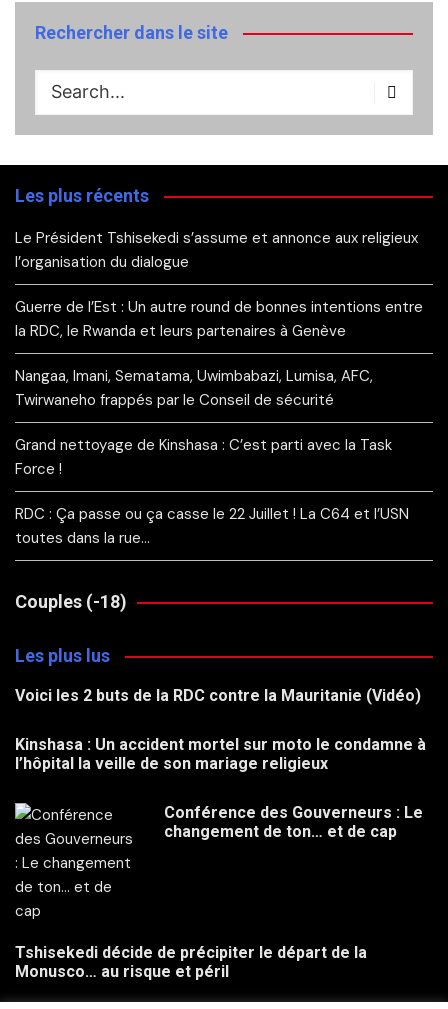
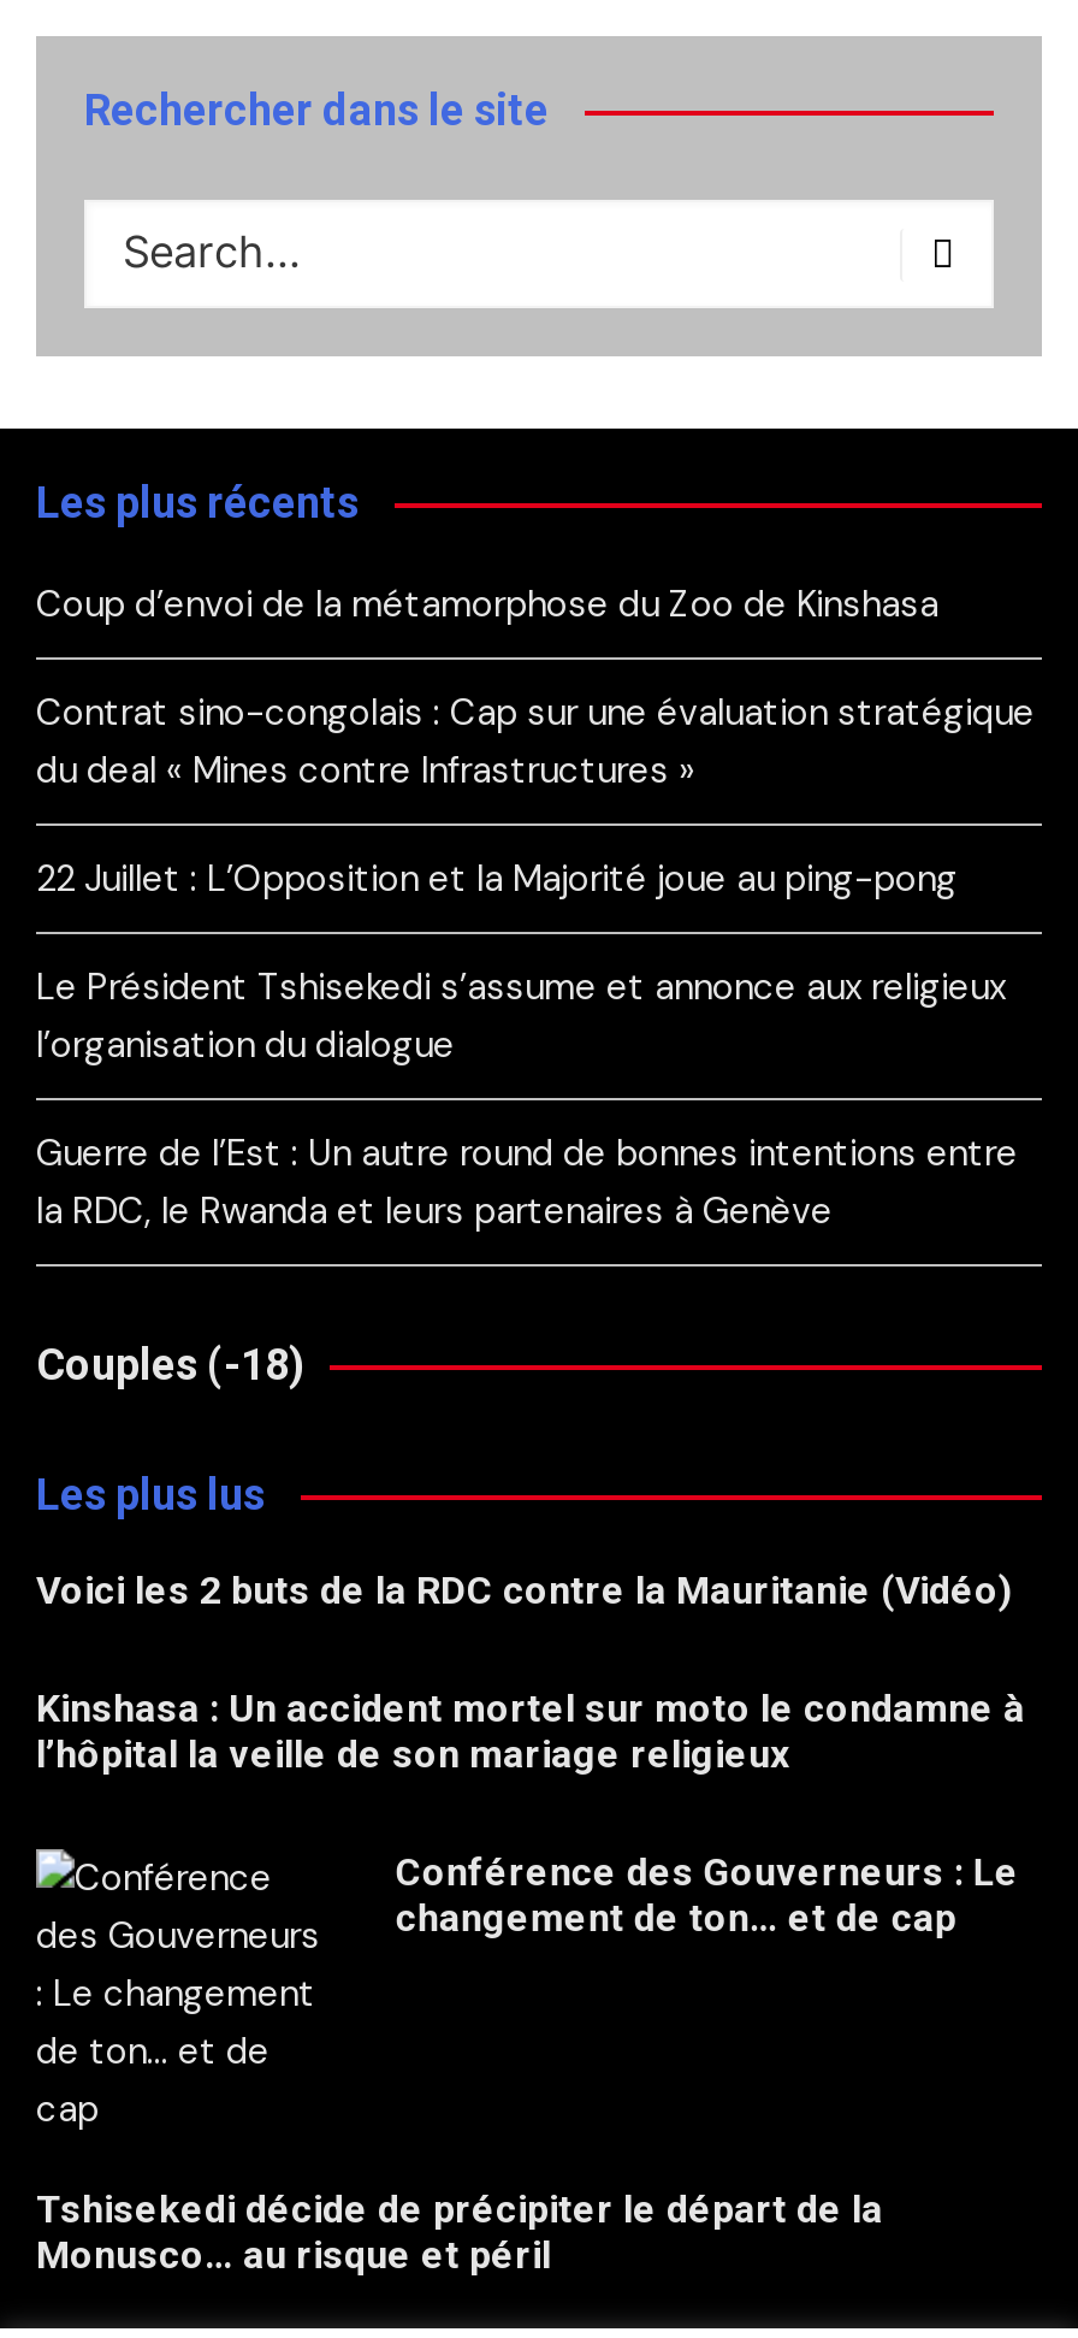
none -> [36,581,1035,904] Coup d’envoi de la métamorphose du Zoo de Kinshasa | Contrat sino-congolais : Cap sur une évaluation stratégique | du deal « Mines contre Infrastructures » | 22 Juillet : L’Opposition et la Majorité joue au ping-pong
moved [15,228,423,341] -> [36,964,1018,1236]: Le Président Tshisekedi s’assume et annonce aux religieux | l’organisation du dialogue | Guerre de l’Est : Un autre round de bonnes intentions entre | la RDC, le Rwanda et leurs partenaires à Genève
[15,366,409,548] Nangaa, Imani, Sematama, Uwimbabazi, Lumisa, AFC, | Twirwaneho frappés par le Conseil de sécurité | Grand nettoyage de Kinshasa : C’est parti avec la Task | Force ! | RDC : Ça passe ou ça casse le 22 Juillet ! La C64 et l’USN | toutes dans la rue… -> none

